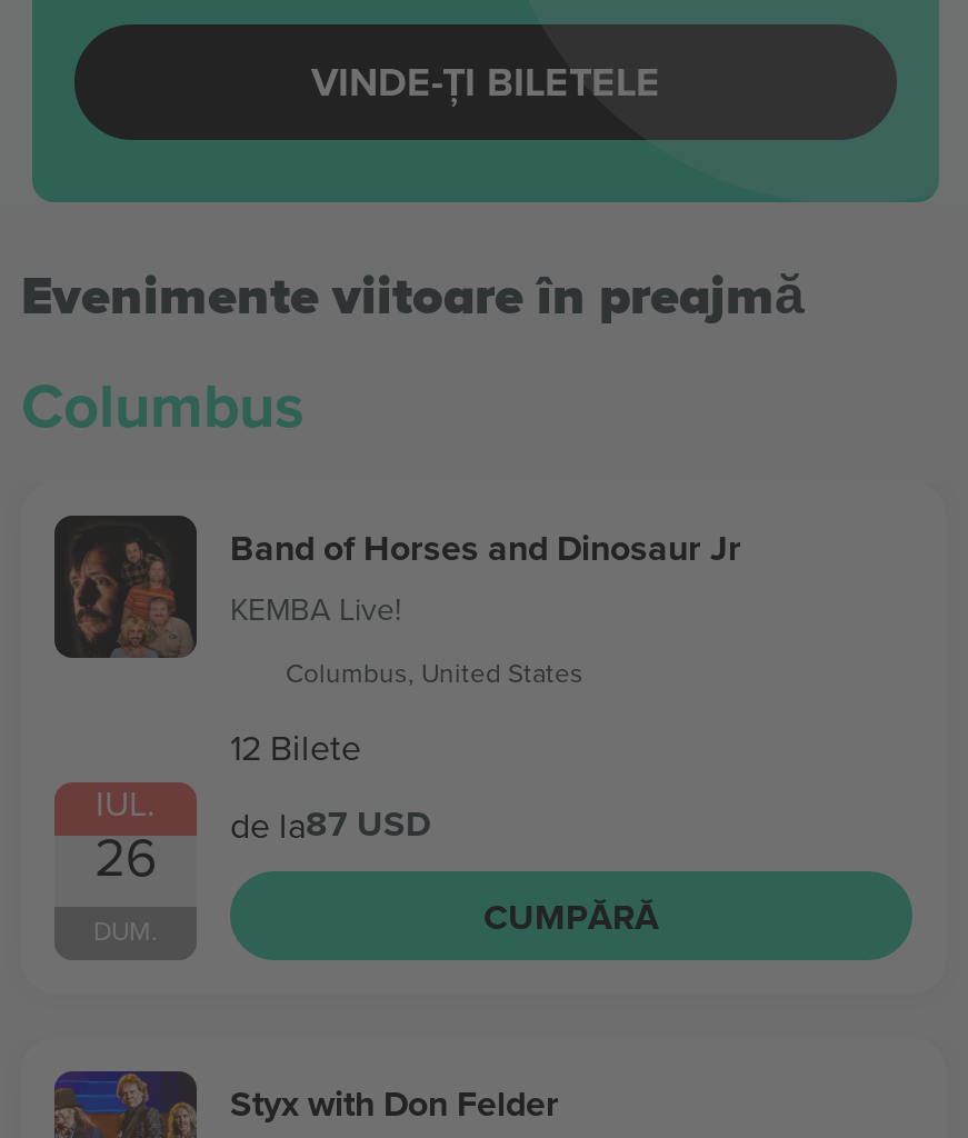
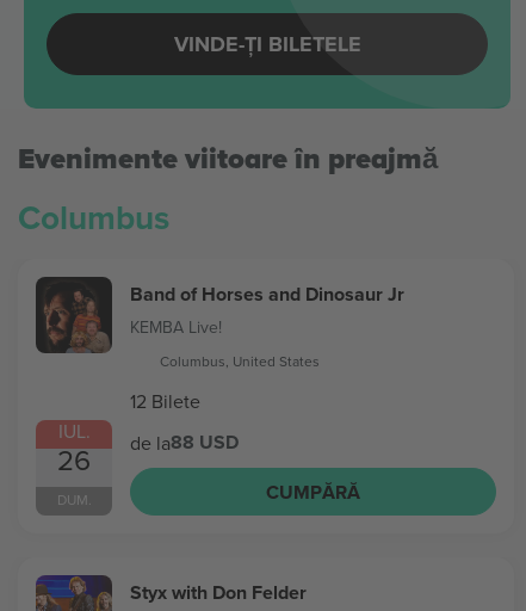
[230,798,430,849] de la87 USD -> [130,428,239,456] de la88 USD

